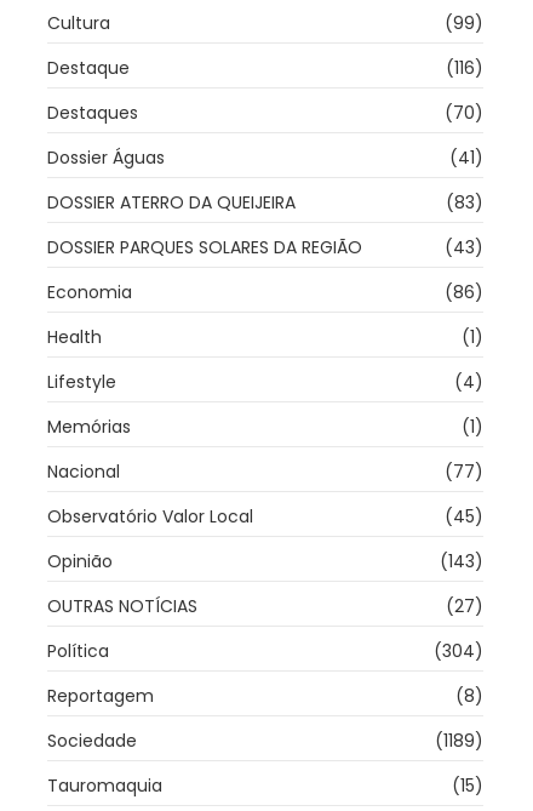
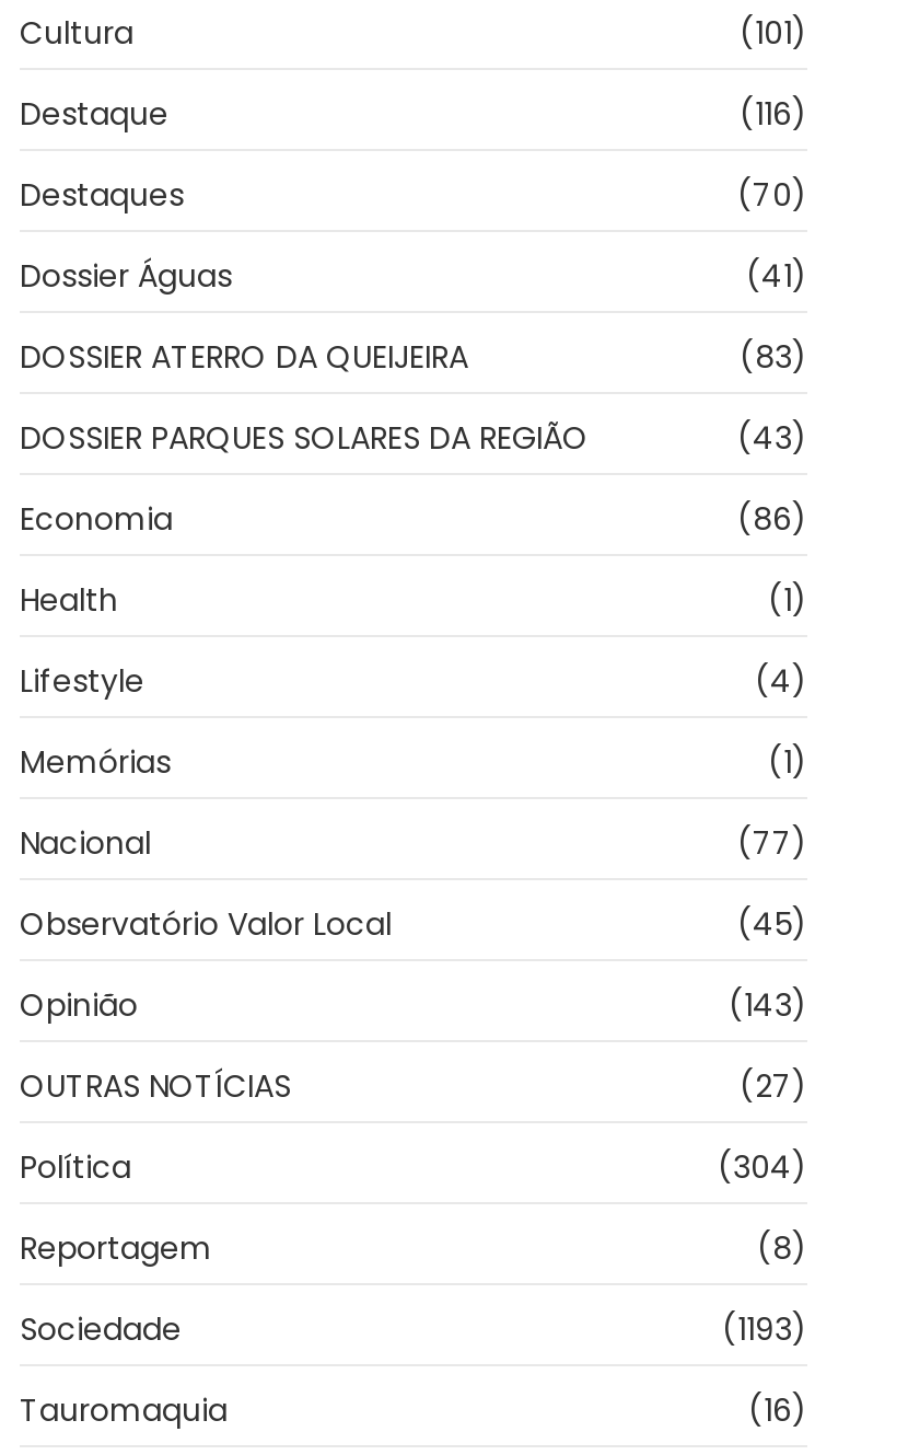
[440,10,483,35] (99) -> [731,10,807,54] (101)
[430,728,483,752] (1189) -> [713,1306,807,1350] (1193)
[447,773,483,797] (15) -> [740,1387,807,1431] (16)

